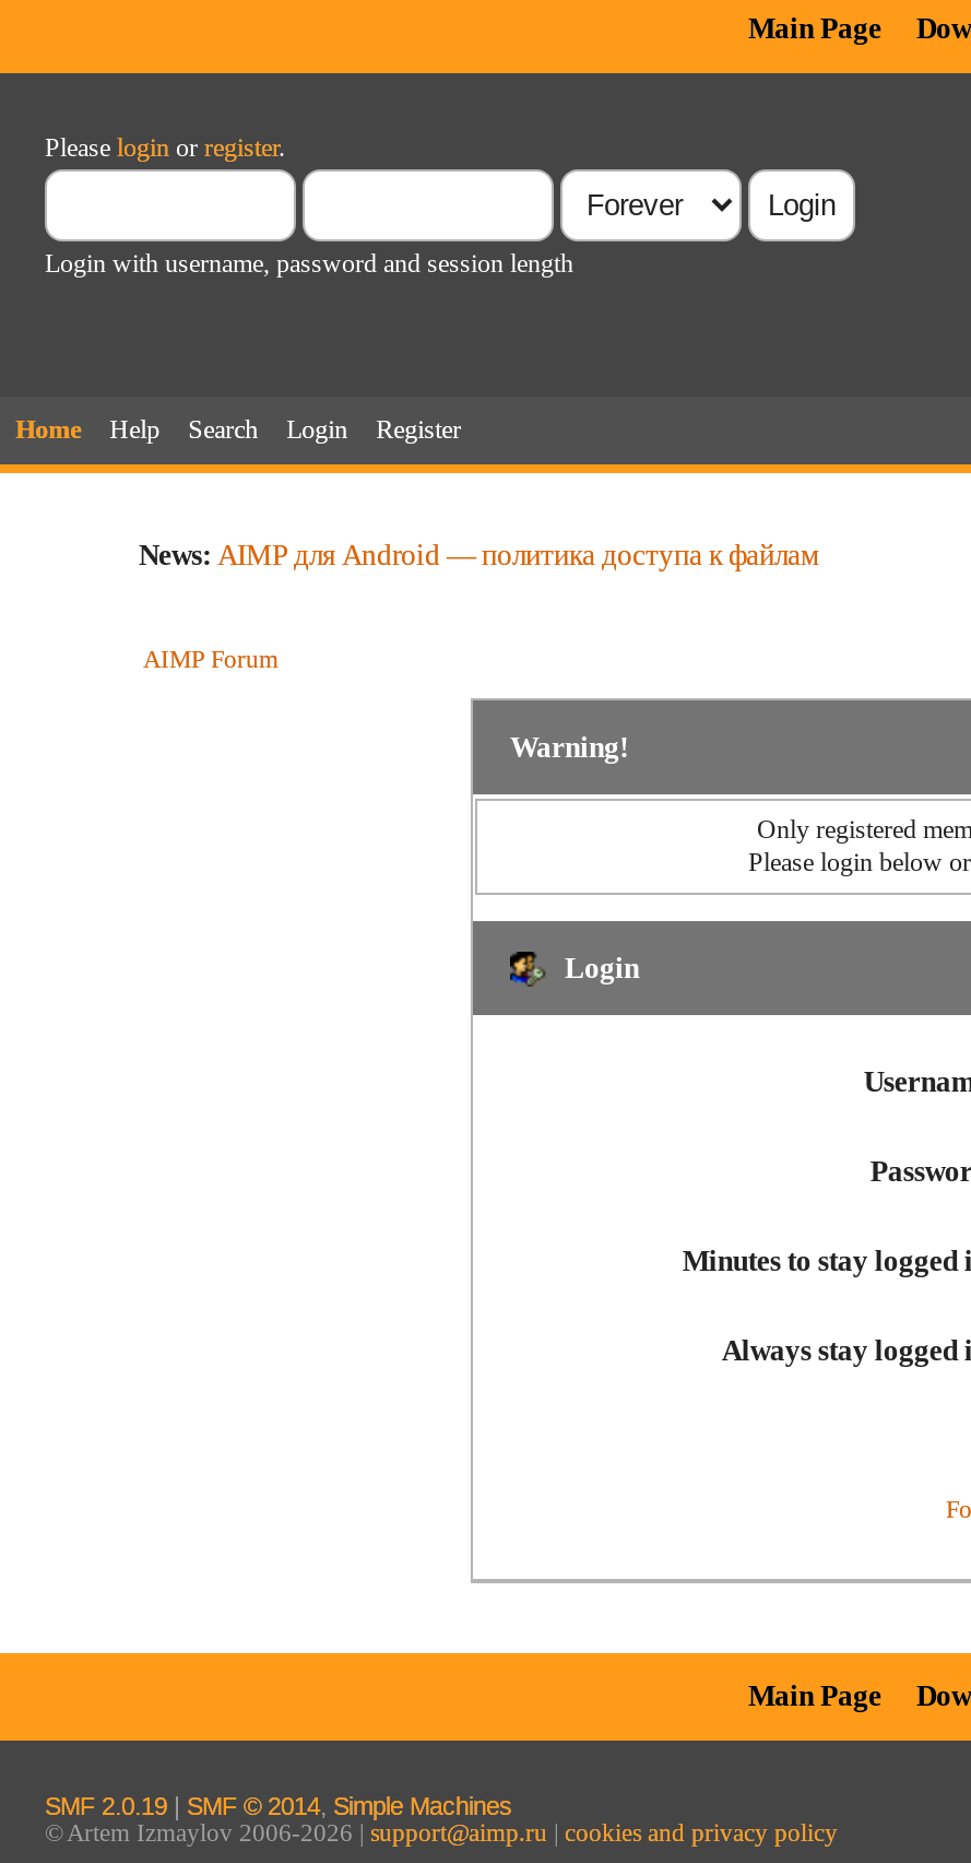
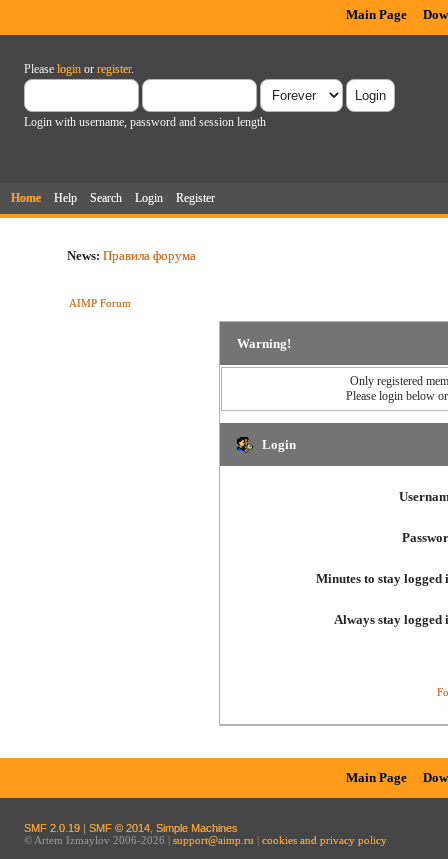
[139,539,818,571] News: AIMP для Android — политика доступа к файлам -> [67,248,196,263] News: Правила форума

